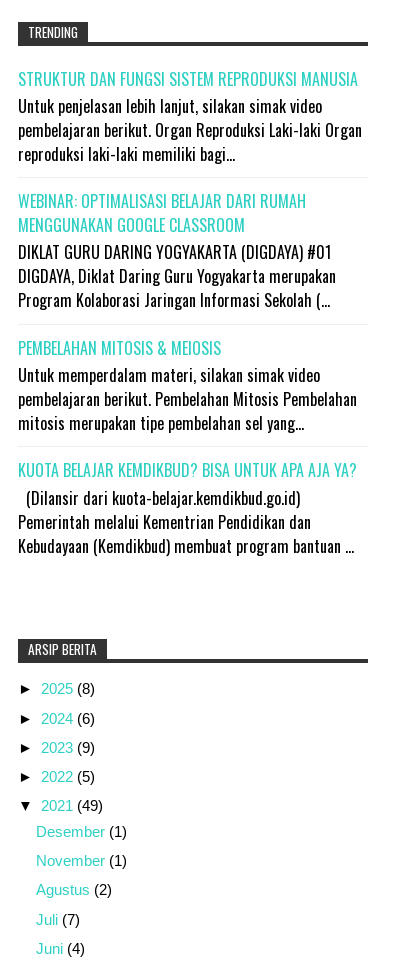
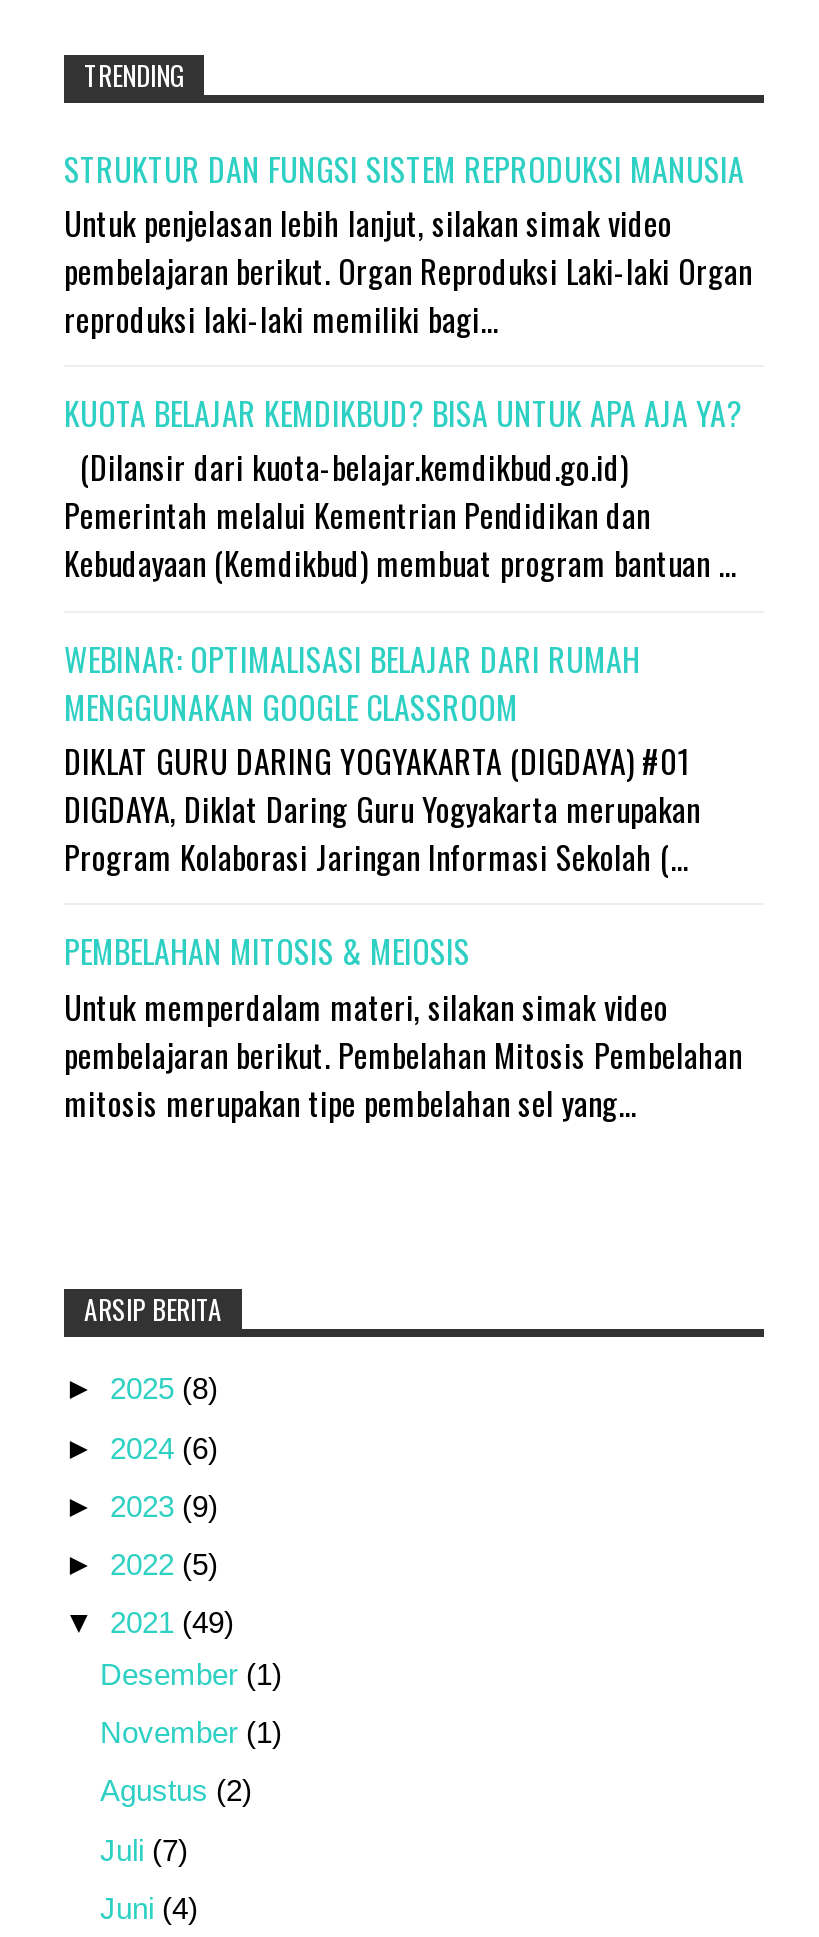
moved [18,189,357,435] -> [64,635,742,1126]: WEBINAR: OPTIMALISASI BELAJAR DARI RUMAH | MENGGUNAKAN GOOGLE CLASSROOM | DIKLAT GURU DARING YOGYAKARTA (DIGDAYA) #01 | ... | pembelajaran berikut. Pembelahan Mitosis Pembelahan | mitosis merupakan tipe pembelahan sel yang...
moved [18,458,357,558] -> [64,389,742,588]: KUOTA BELAJAR KEMDIKBUD? BISA UNTUK APA AJA YA? | (Dilansir dari kuota-belajar.kemdikbud.go.id) | Pemerintah melalui Kementrian Pendidikan dan | Kebudayaan (Kemdikbud) membuat program bantuan ...

